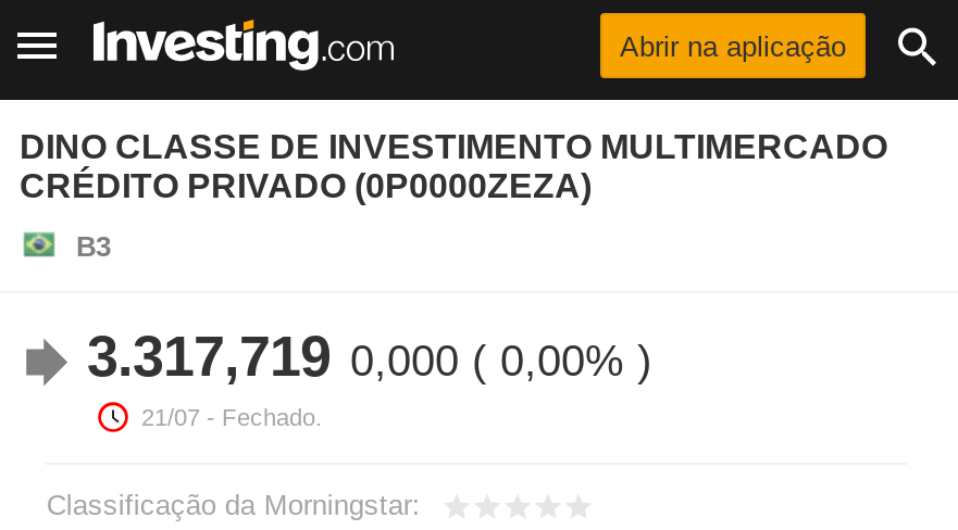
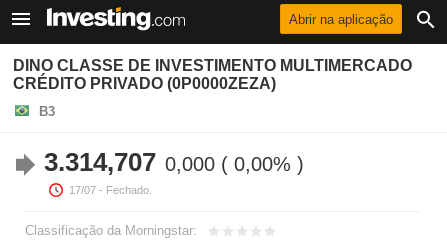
[87,324,637,389] 3.317,719 0,000 0,00% -> [44,147,297,177] 3.314,707 0,000 0,00%
[141,404,322,430] 21/07 - Fechado. -> [69,184,152,196] 17/07 - Fechado.

